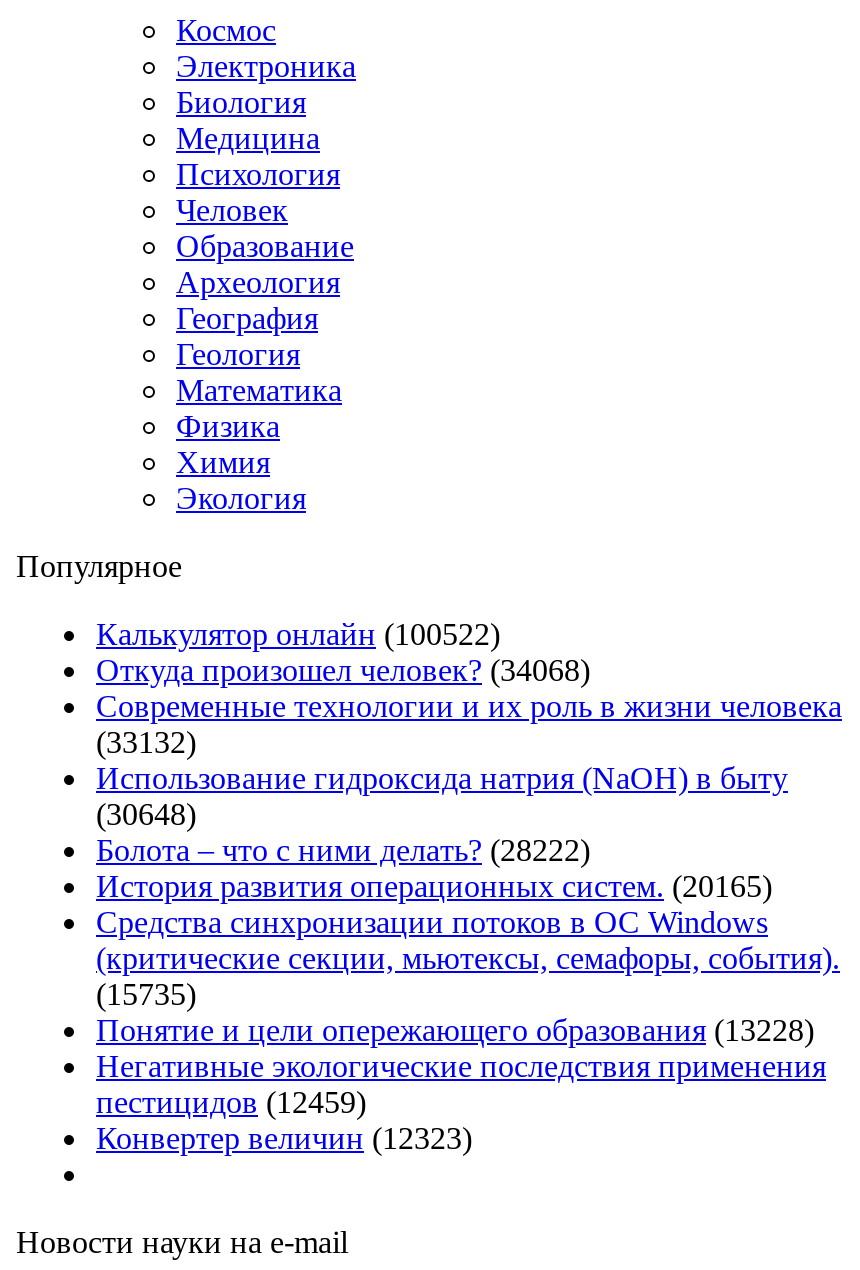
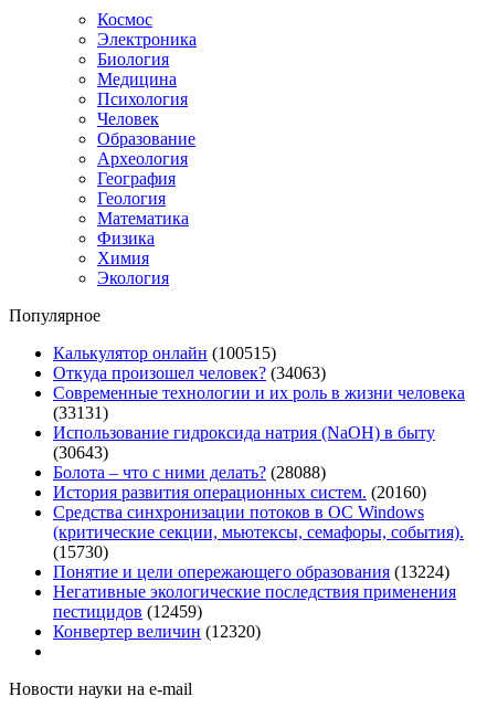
[96,617,500,651] Калькулятор онлайн (100522) -> [53,344,276,362] Калькулятор онлайн (100515)
[96,653,590,687] Откуда произошел человек? (34068) -> [53,363,326,382] Откуда произошел человек? (34063)
[96,725,196,759] (33132) -> [53,403,108,422] (33131)
[96,797,196,831] (30648) -> [53,443,108,462] (30643)
[96,833,590,867] Болота – что с ними делать? (28222) -> [53,463,326,482] Болота – что с ними делать? (28088)
[96,869,772,903] История развития операционных систем. (20165) -> [53,483,426,502] История развития операционных систем. (20160)
[96,977,196,1011] (15735) -> [53,542,108,561] (15730)
[96,1013,814,1047] Понятие и цели опережающего образования (13228) -> [53,562,449,581] Понятие и цели опережающего образования (13224)
[96,1121,472,1155] Конвертер величин (12323) -> [53,622,261,641] Конвертер величин (12320)

